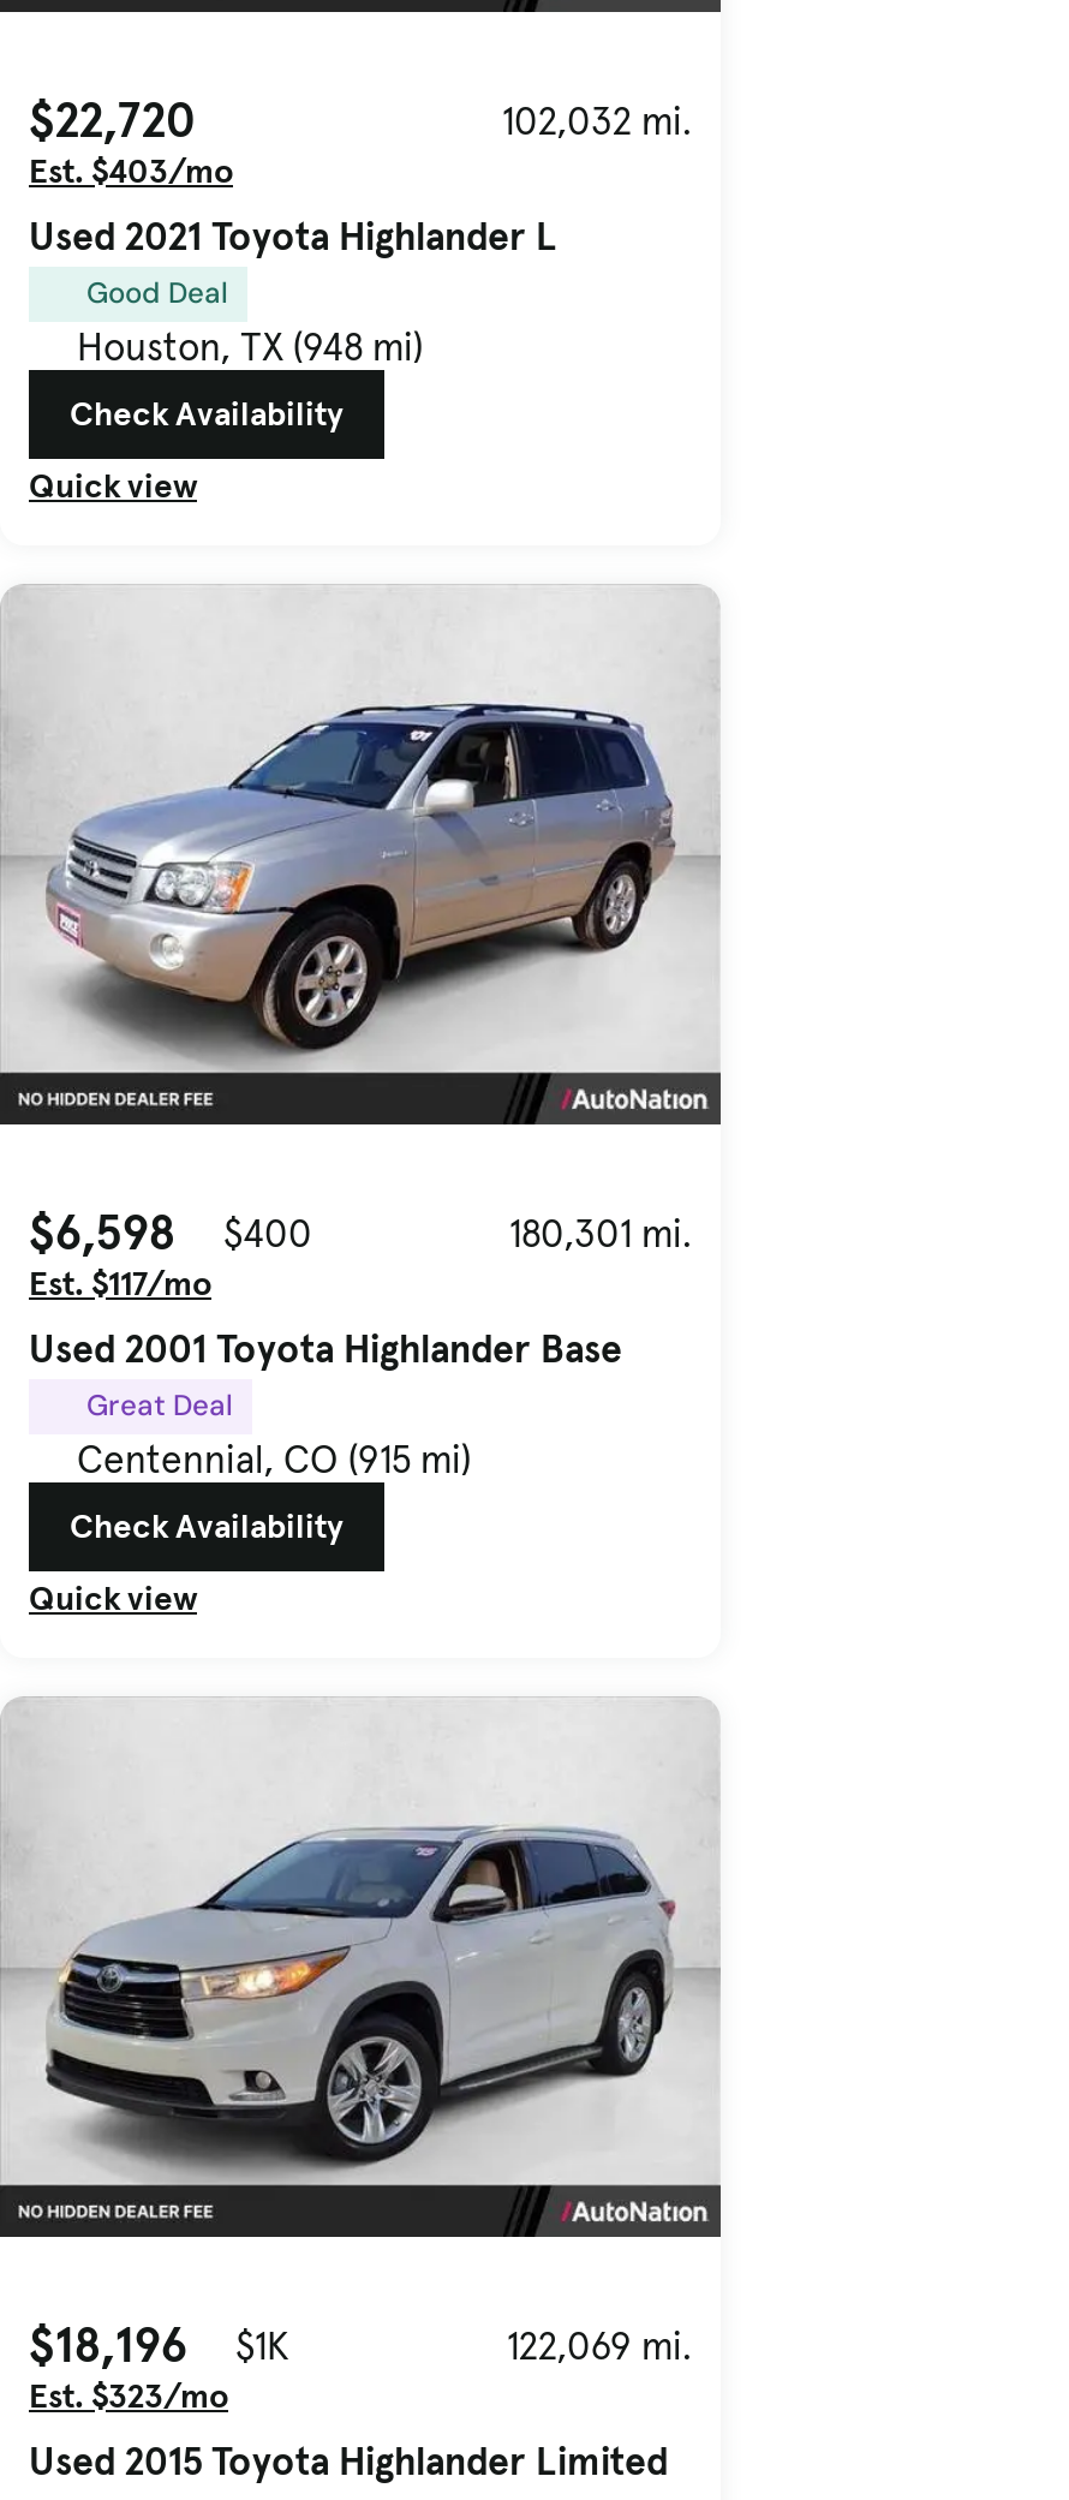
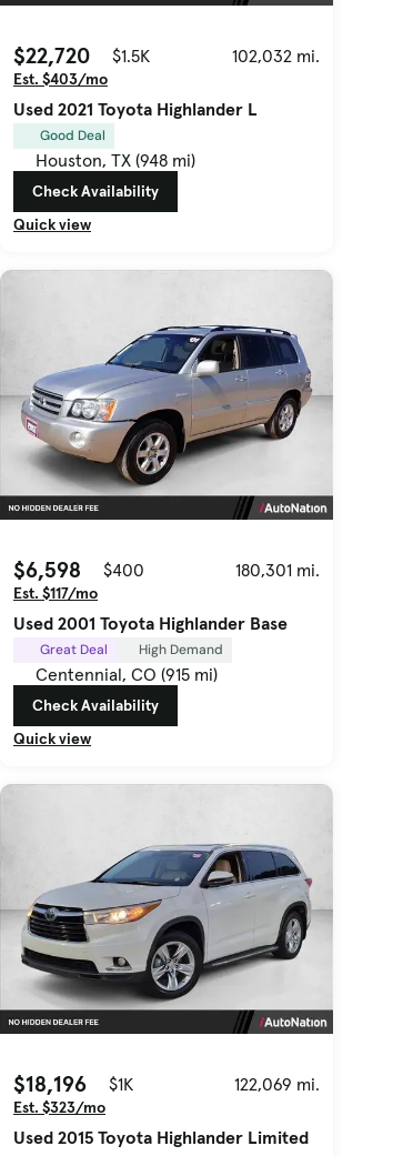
none -> [112,44,150,67] $1.5K
none -> [139,641,223,659] High Demand

